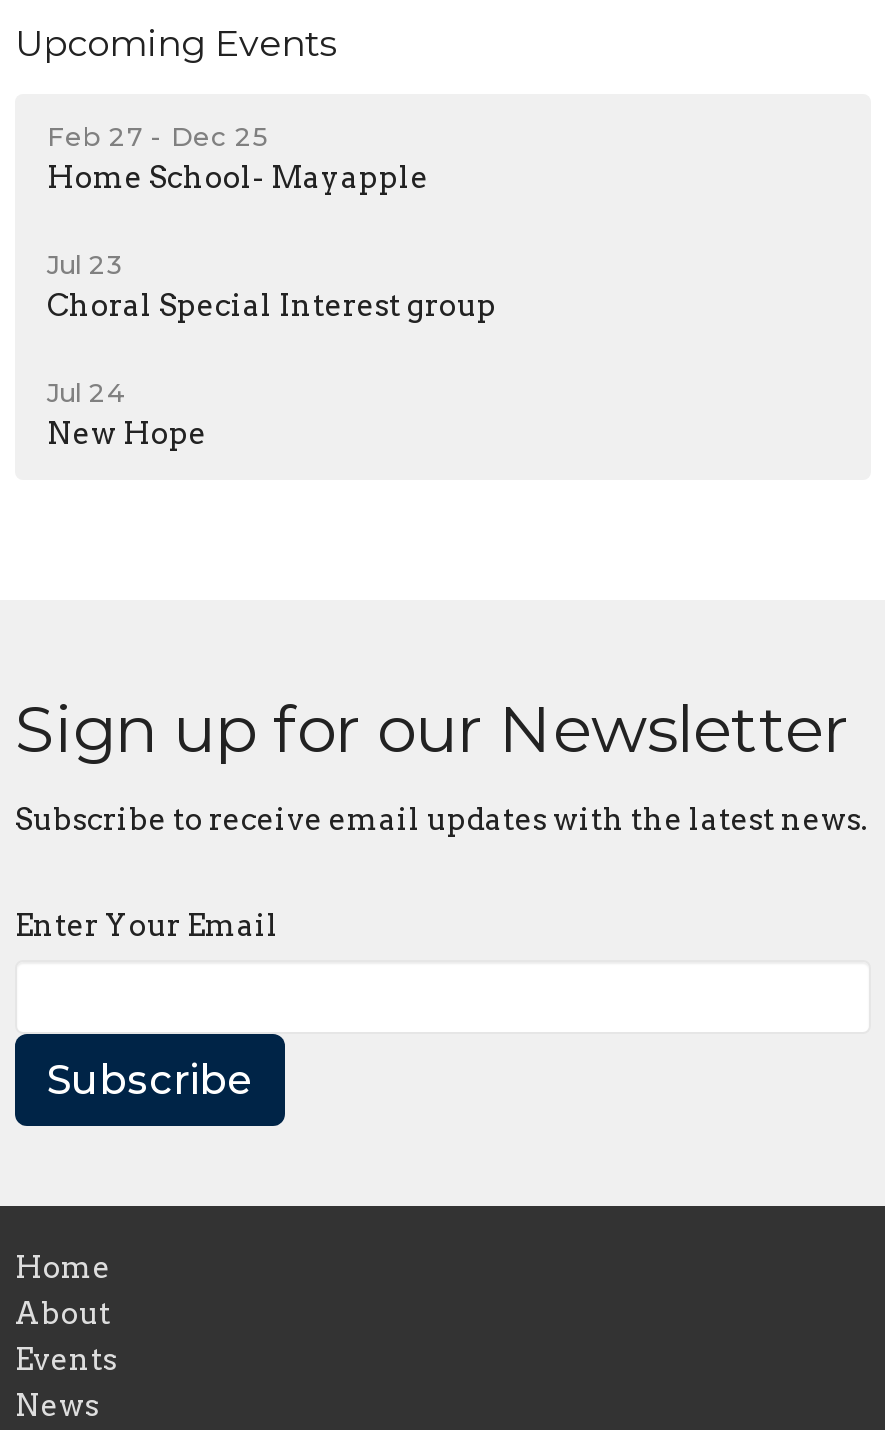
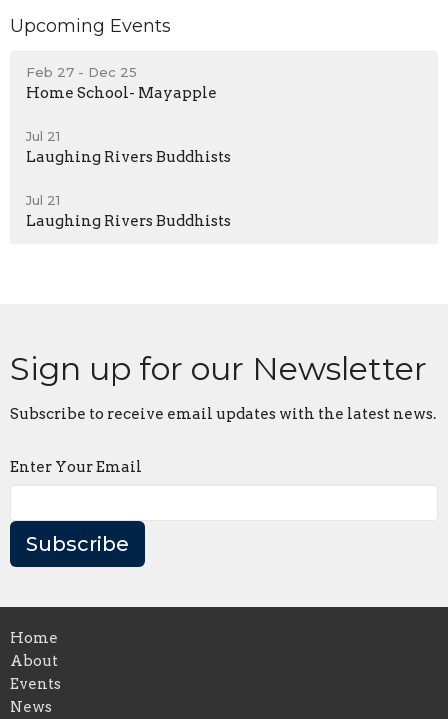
[47,248,497,324] Jul 23 | Choral Special Interest group -> [26,128,231,166] Jul 21 | Laughing Rivers Buddhists
[47,376,207,452] Jul 24 | New Hope -> [26,192,231,230] Jul 21 | Laughing Rivers Buddhists

